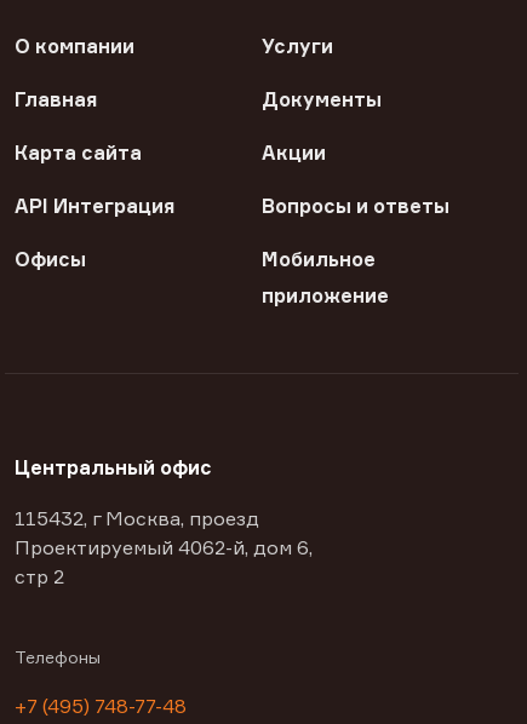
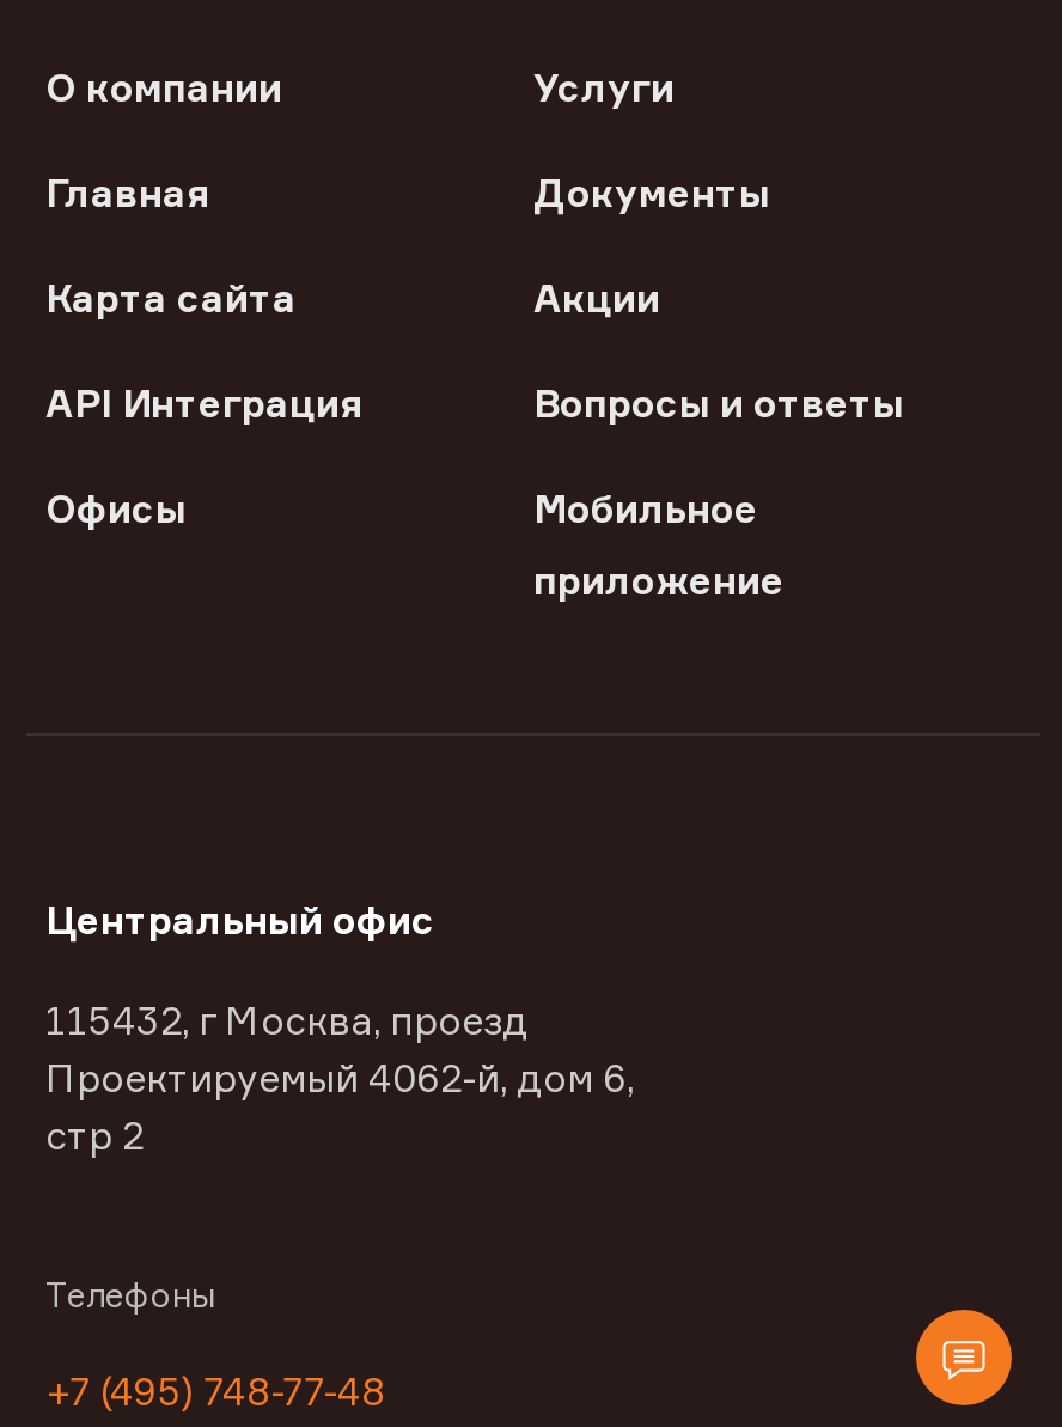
none -> [914,1307,1014,1408] [image]

